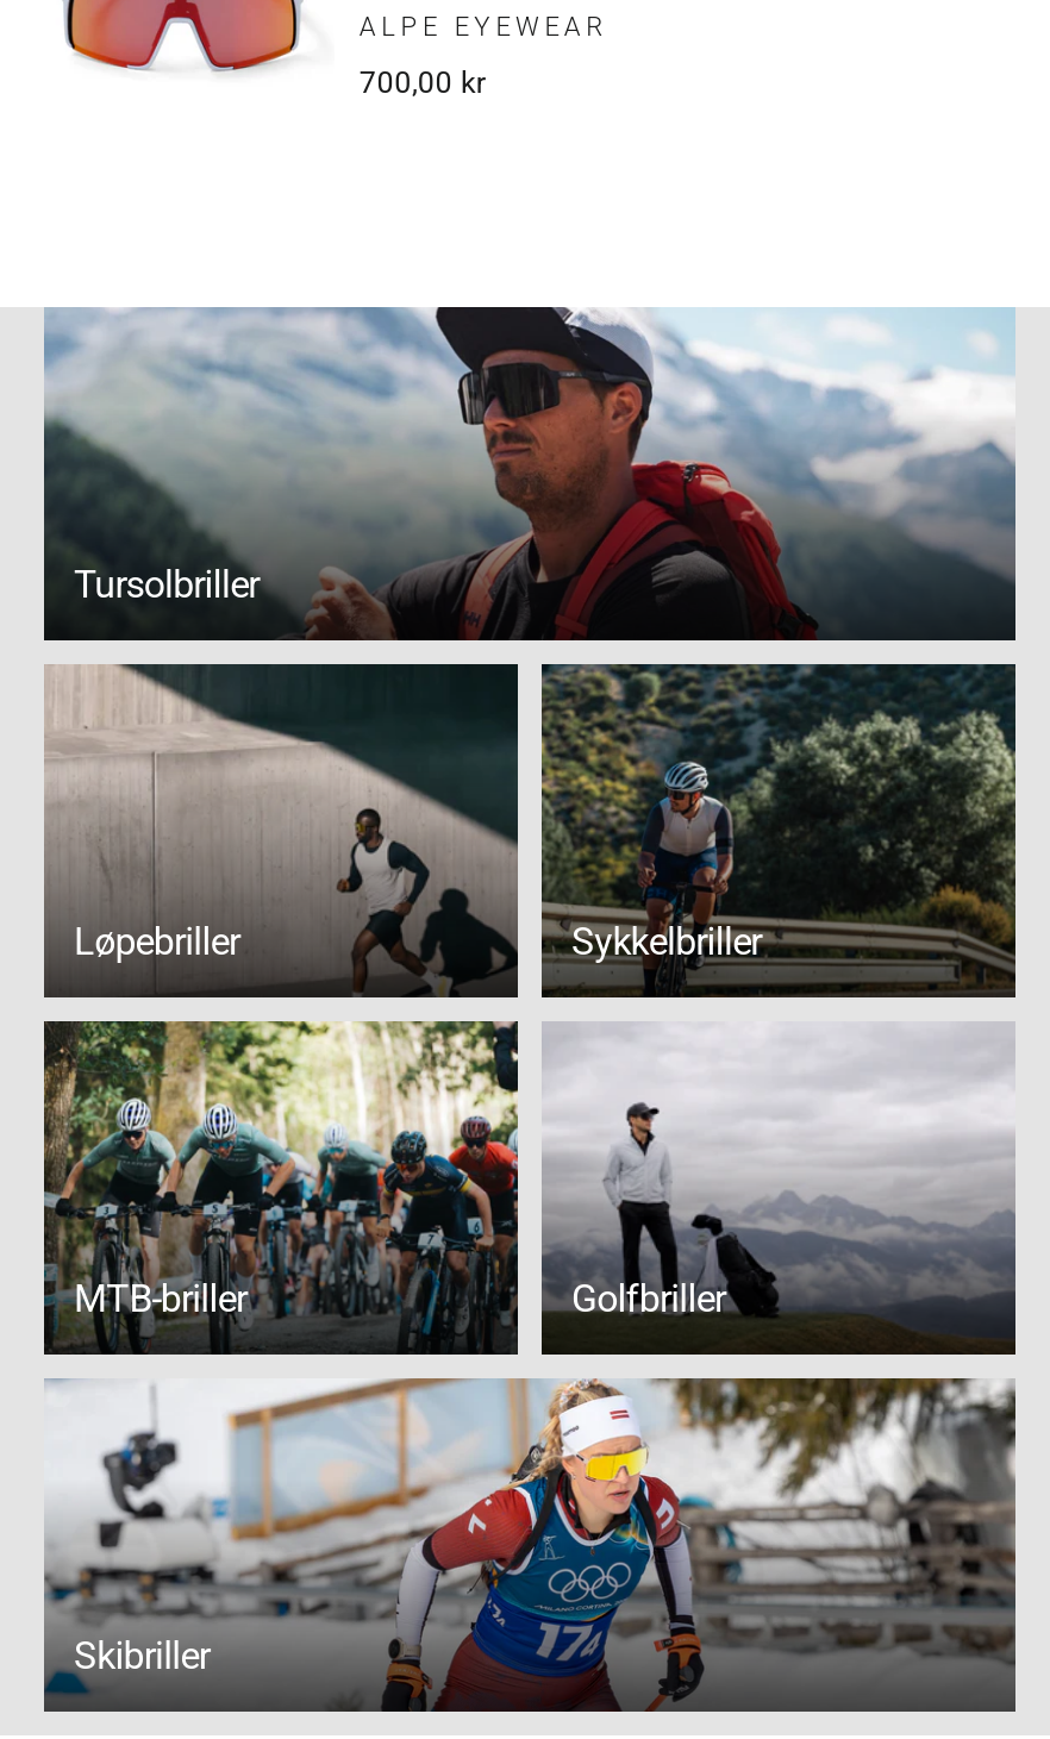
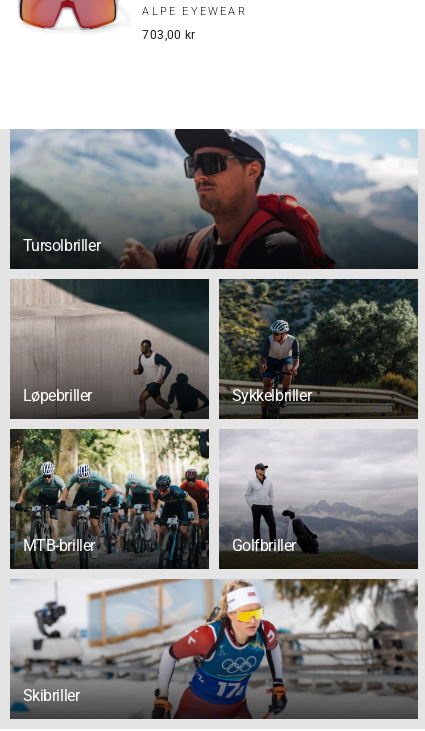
[359,64,486,100] 700,00 kr -> [142,27,196,42] 703,00 kr

